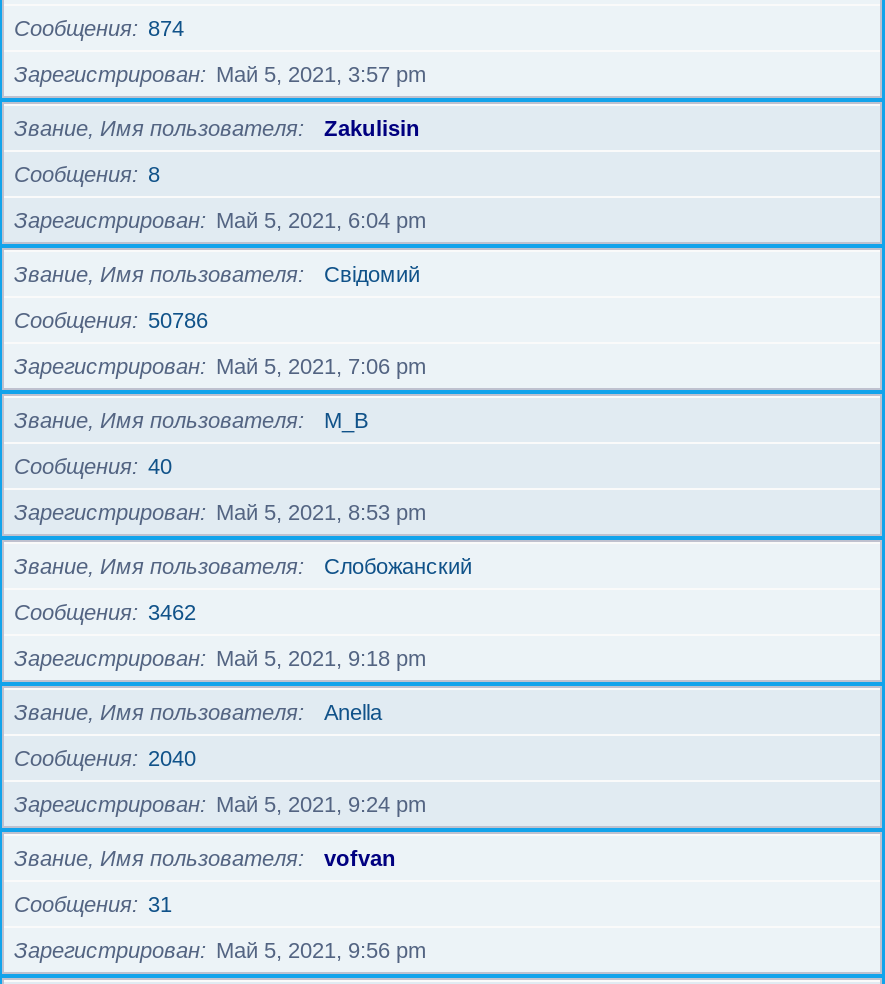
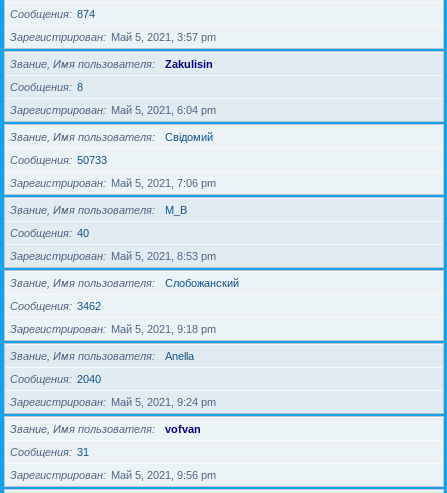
[14,308,208,332] Сообщения 50786 -> [10,154,107,166] Сообщения 50733

